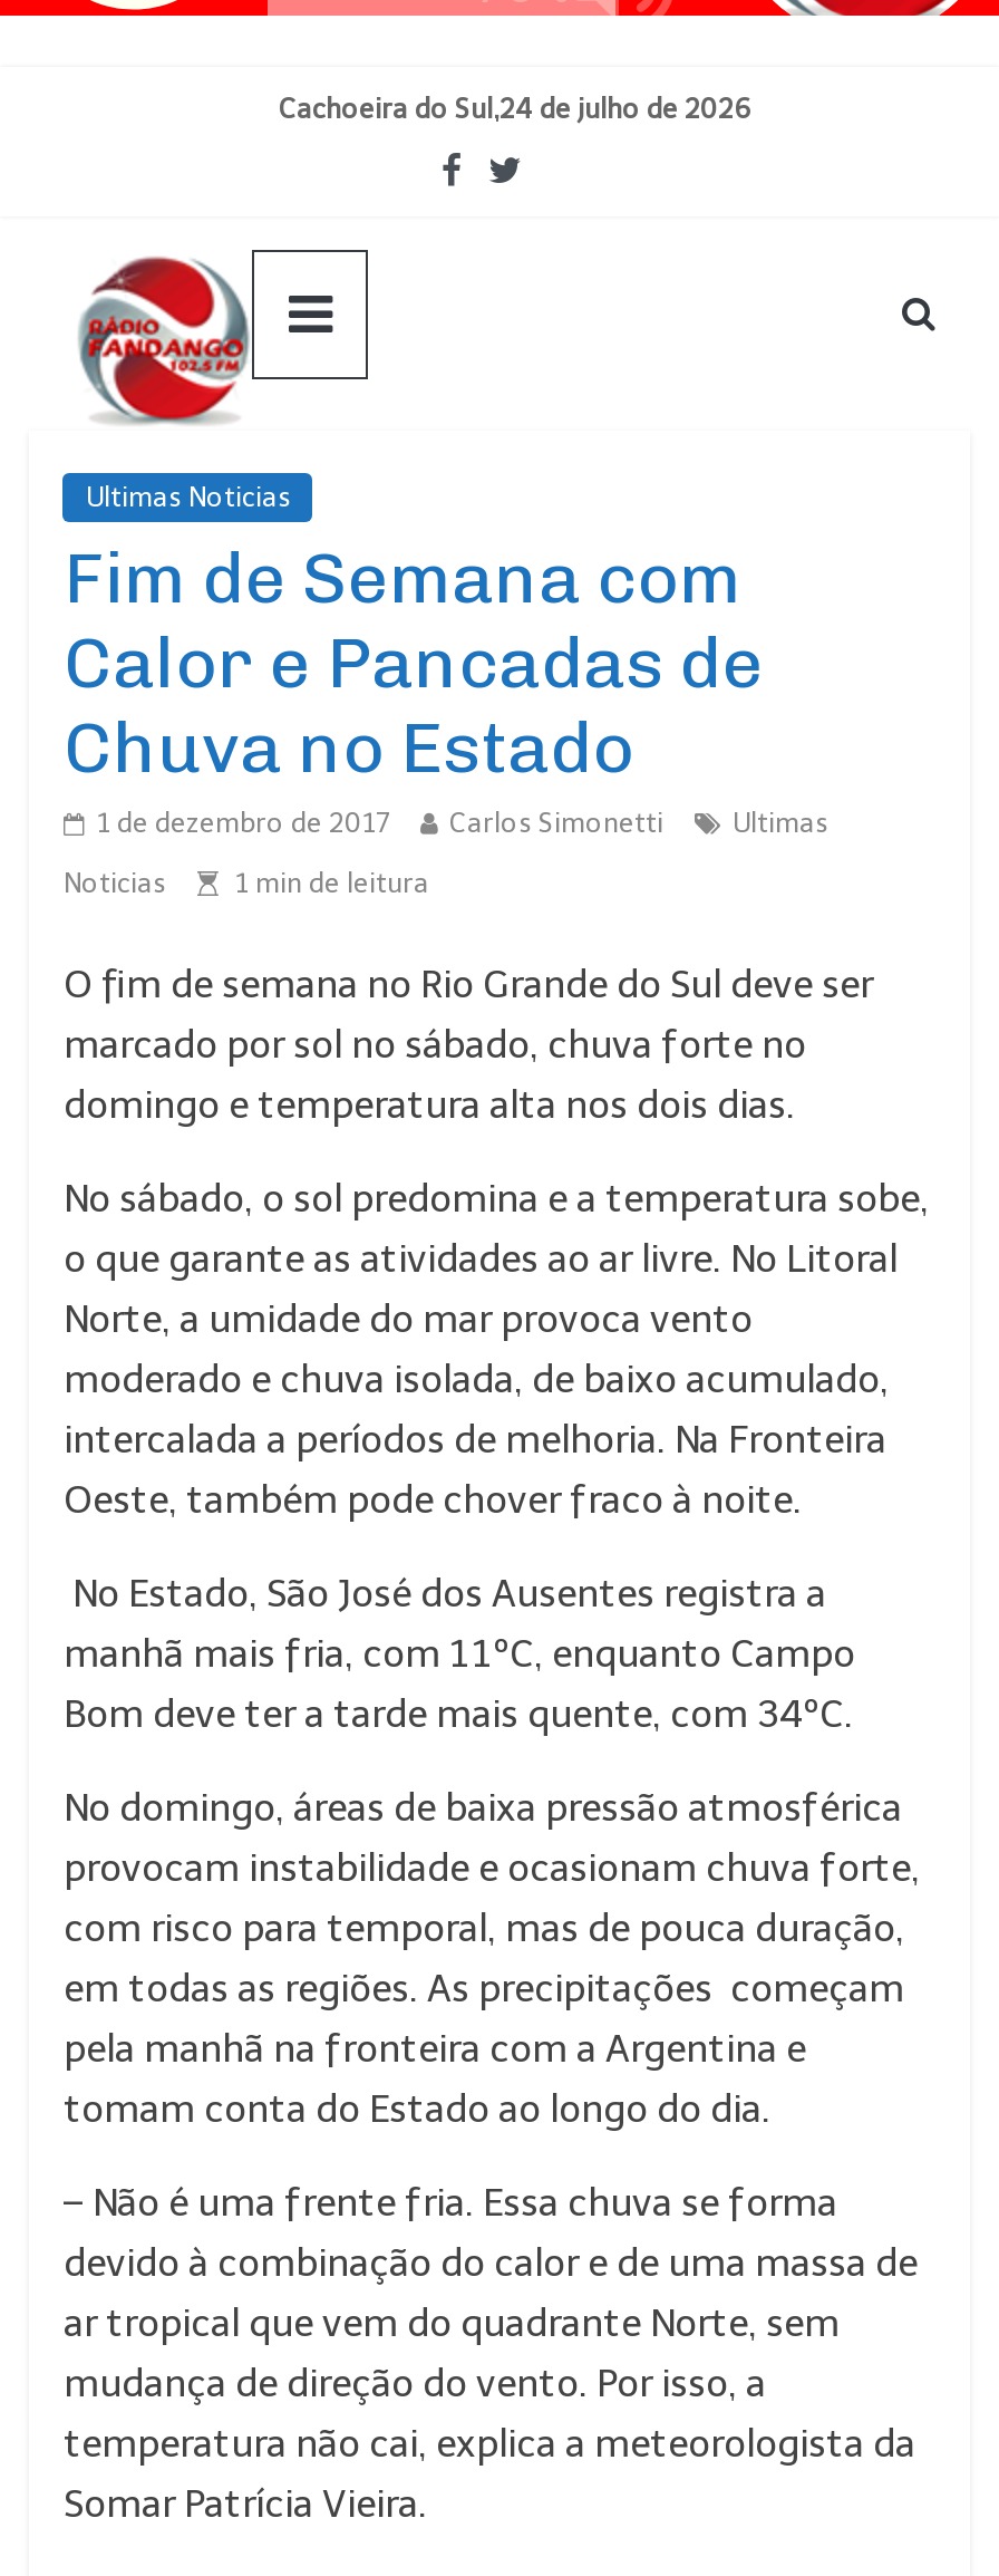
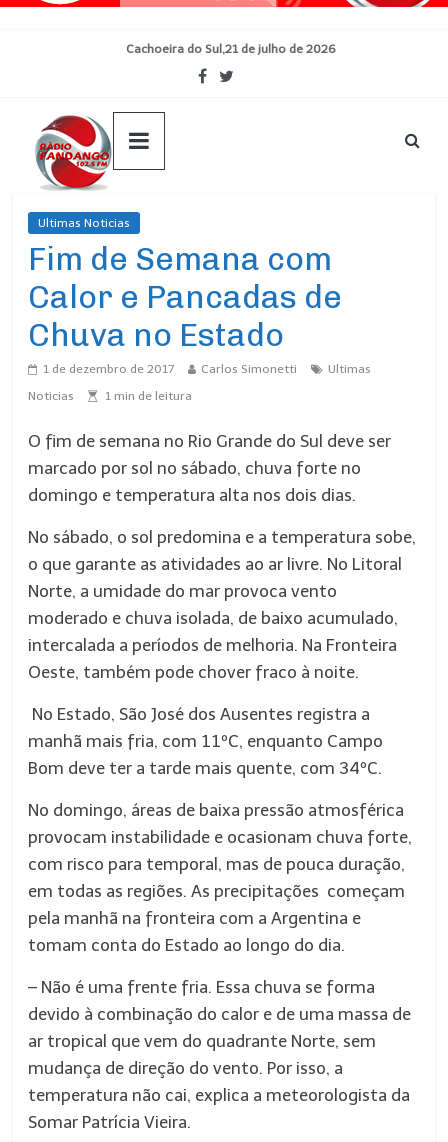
[279,94,751,125] Cachoeira do Sul,24 de julho de 2026 -> [126,42,336,56] Cachoeira do Sul,21 de julho de 2026

